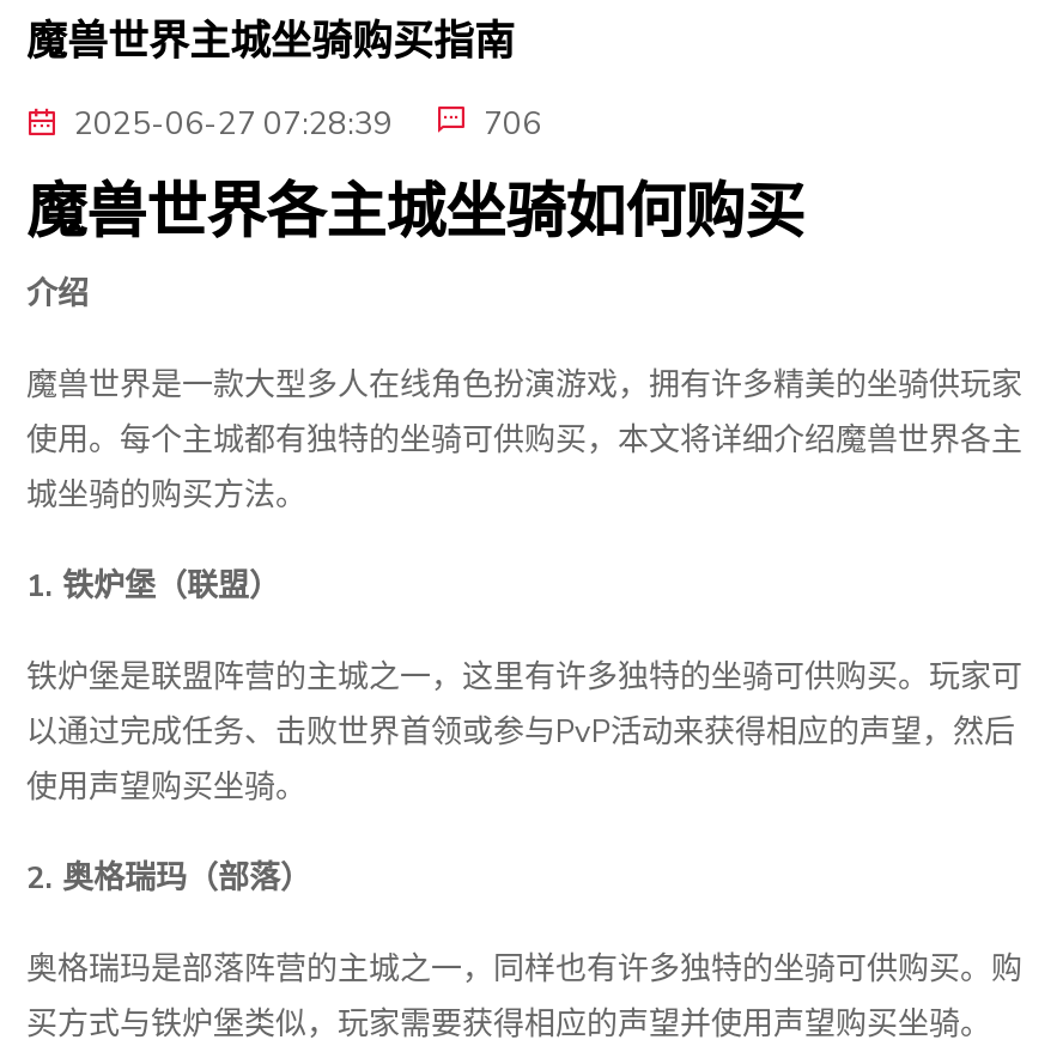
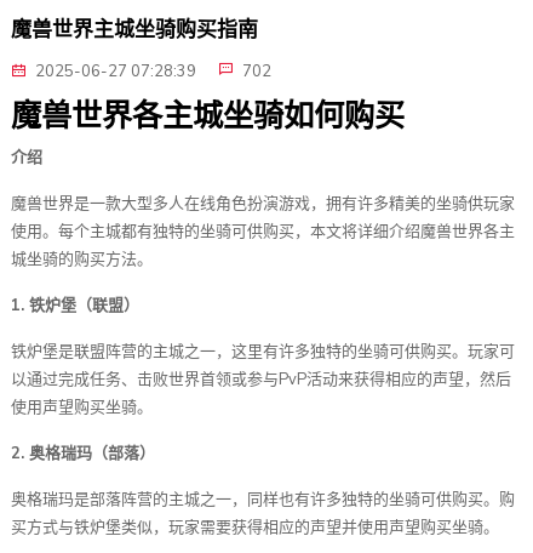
[484,103,541,146] 706 -> [242,61,271,82] 702

